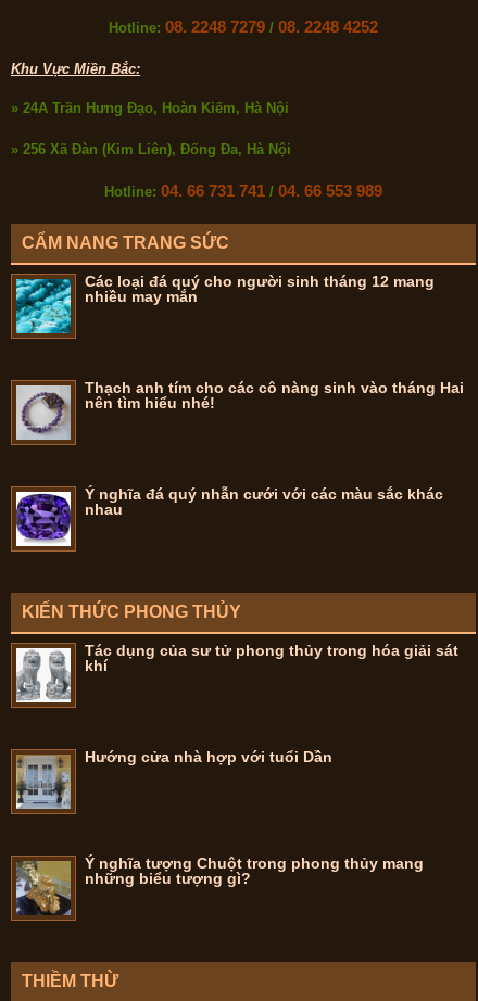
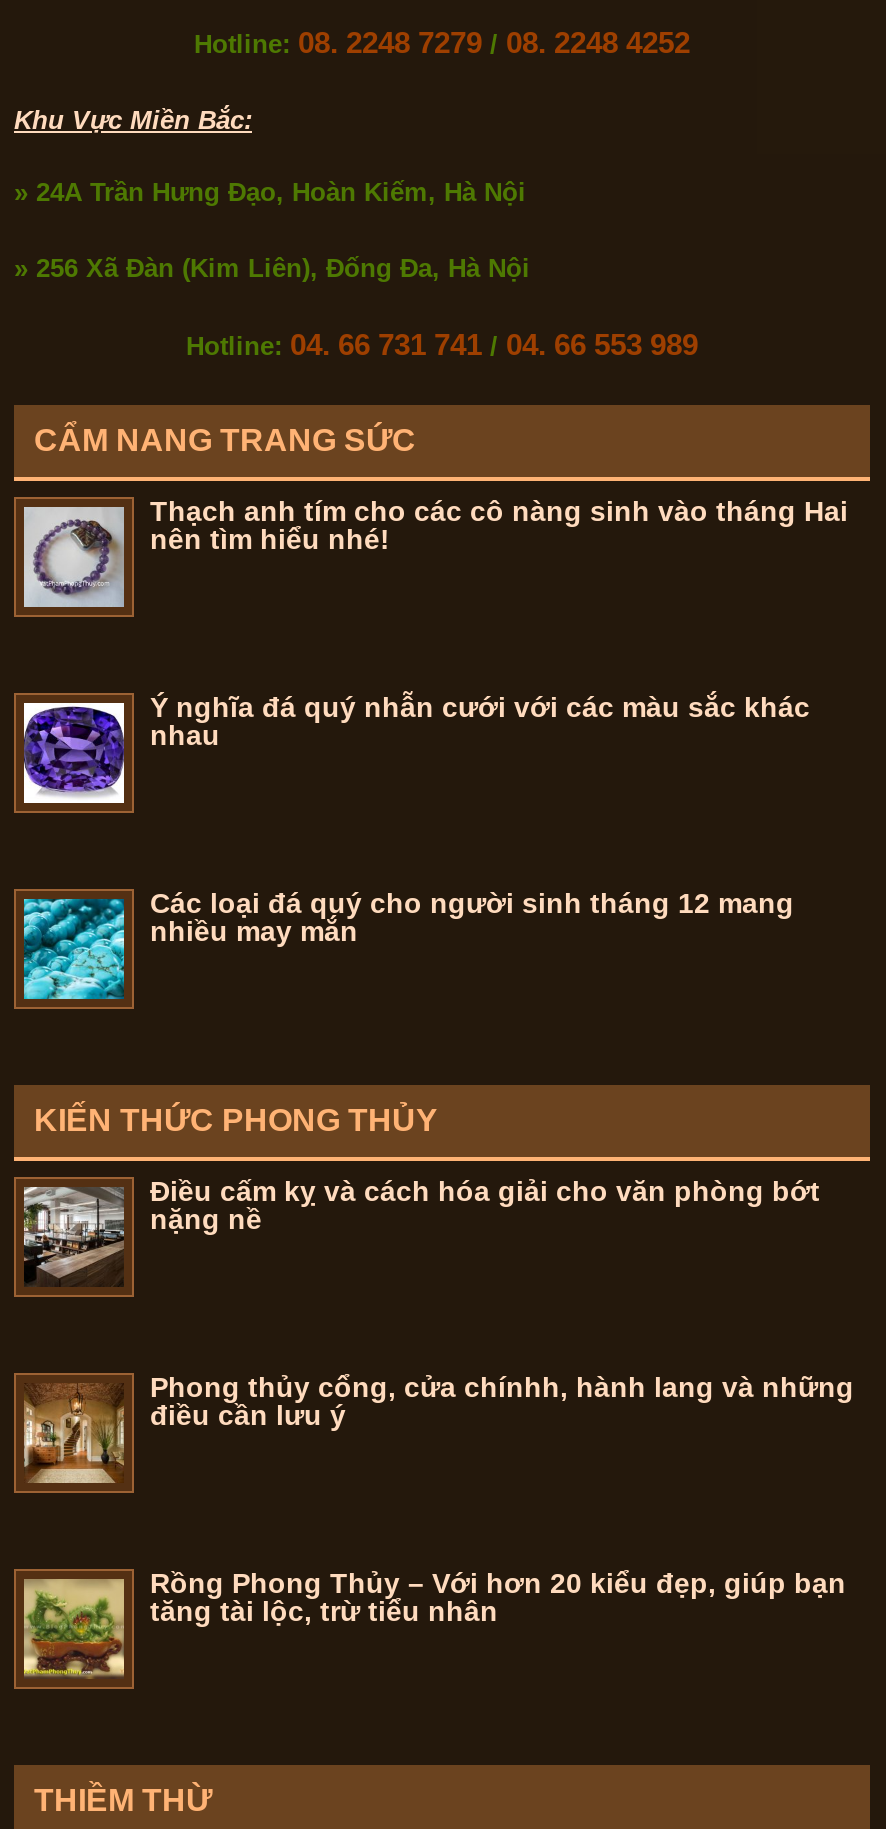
moved [15,273,435,334] -> [22,888,794,1001]: [image] | Các loại đá quý cho người sinh tháng 12 mang | nhiều may mắn
moved [16,379,464,518] -> [24,496,848,752]: [image] | Thạch anh tím cho các cô nàng sinh vào tháng Hai | nên tìm hiểu nhé! | Ý nghĩa đá quý nhẫn cưới với các màu sắc khác | nhau
moved [14,492,73,545] -> [20,703,128,801]: [image]
[15,642,458,704] [image] | Tác dụng của sư tử phong thủy trong hóa giải sát | khí -> [22,1176,820,1289] [image] | Điều cấm kỵ và cách hóa giải cho văn phòng bớt | nặng nề
[15,748,332,810] [image] | Hướng cửa nhà hợp với tuổi Dần -> [24,1372,854,1483] [image] | Phong thủy cổng, cửa chínhh, hành lang và những | điều cần lưu ý
[15,855,424,915] [image] | Ý nghĩa tượng Chuột trong phong thủy mang | những biểu tượng gì? -> [22,1568,846,1679] [image] | Rồng Phong Thủy – Với hơn 20 kiểu đẹp, giúp bạn | tăng tài lộc, trừ tiểu nhân

